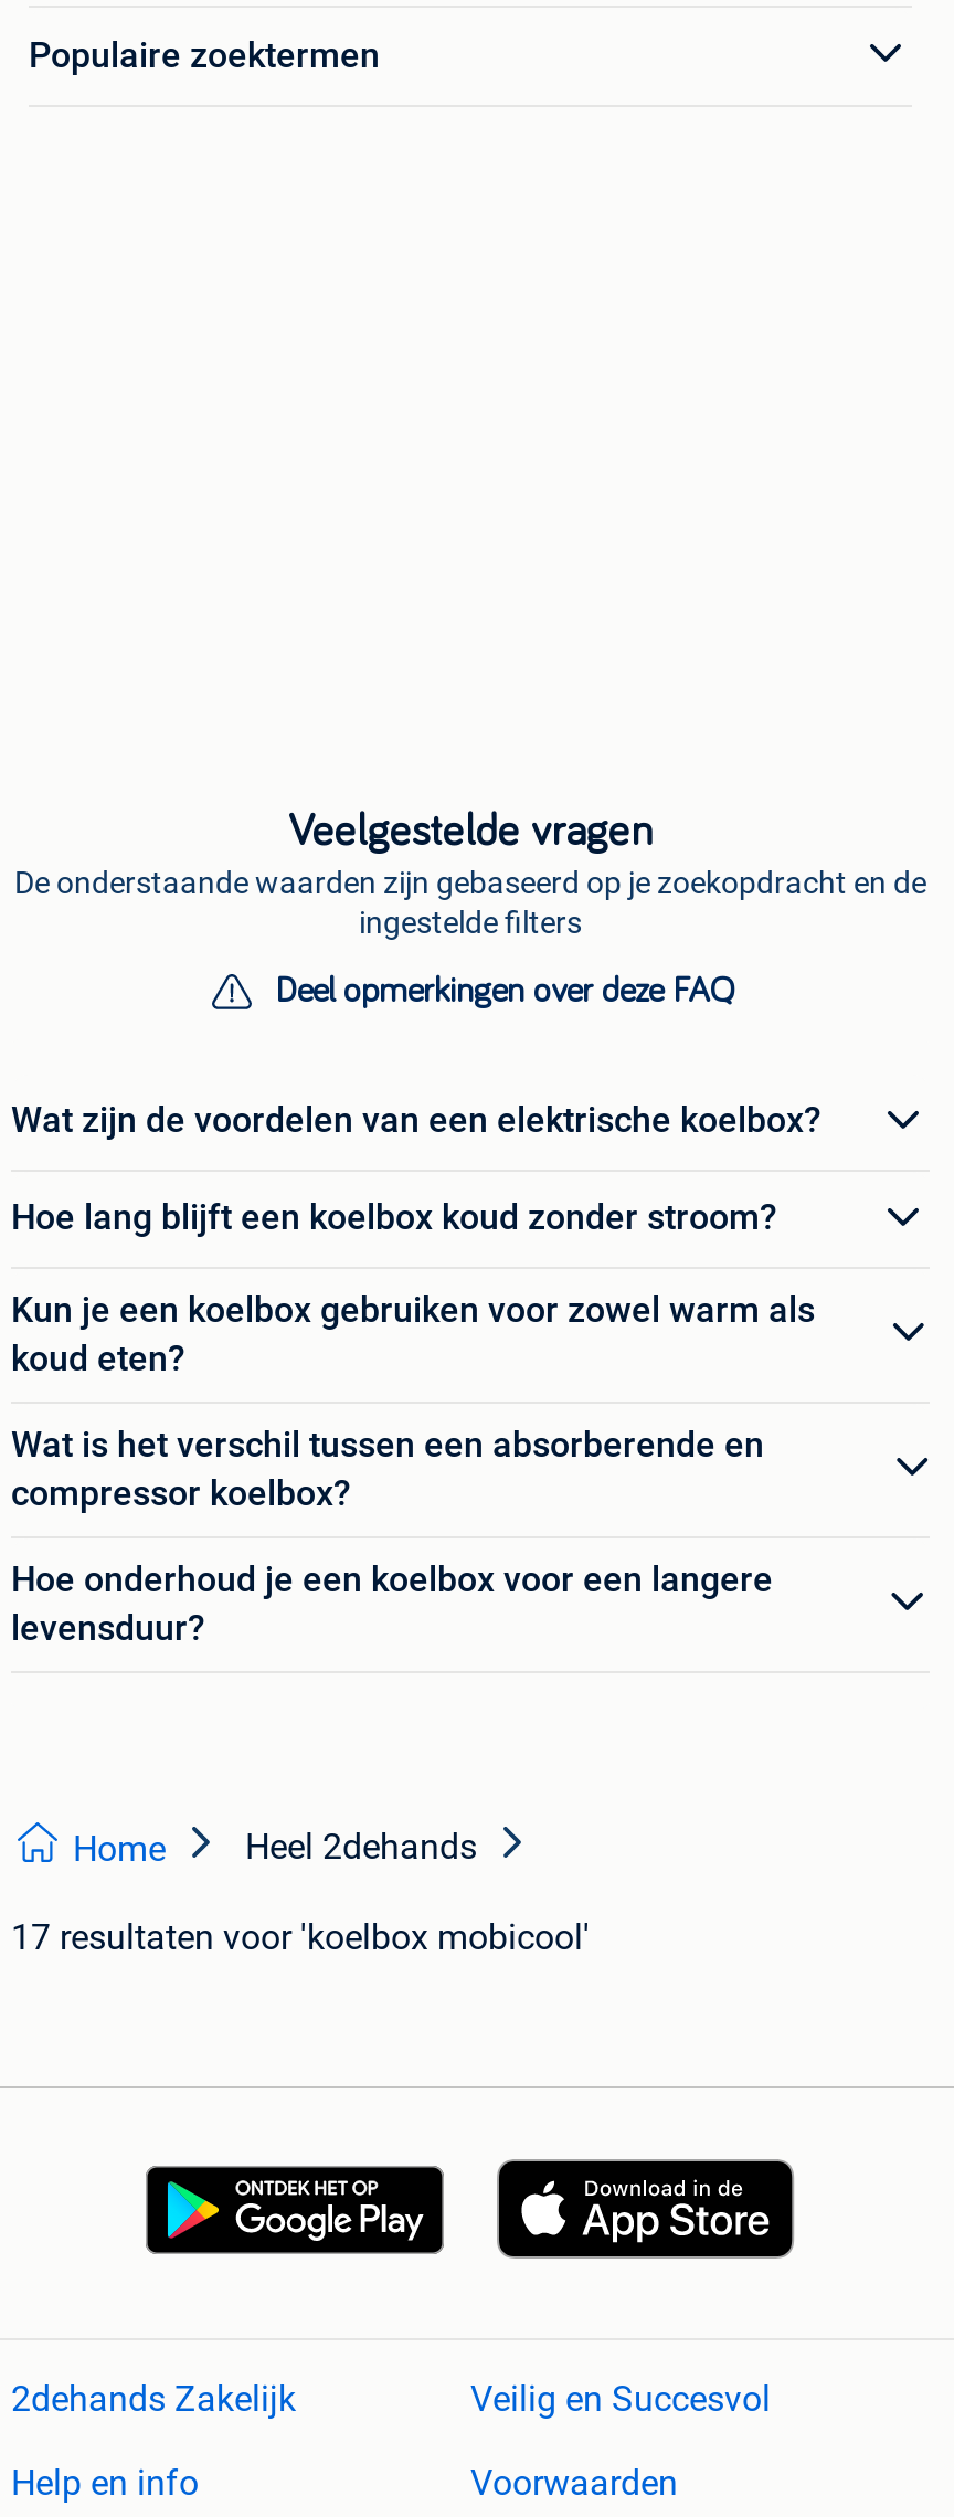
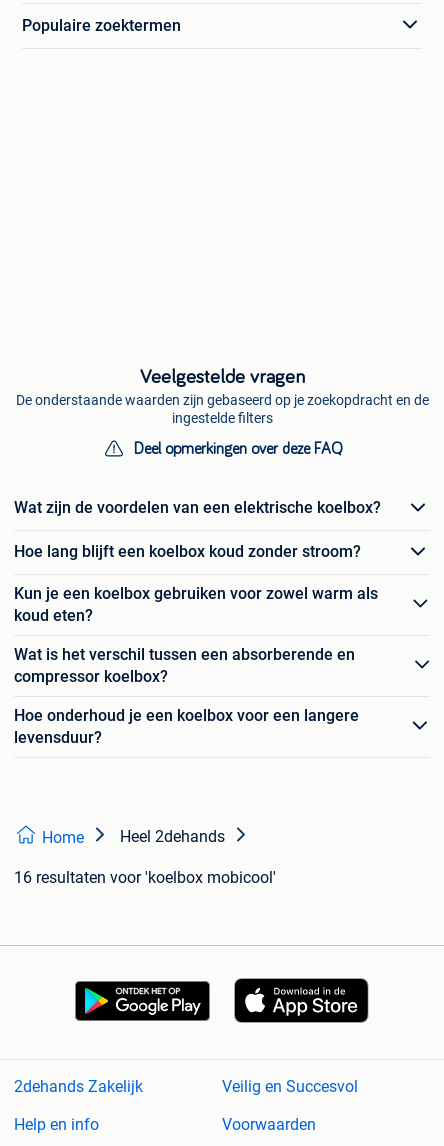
[11,1916,590,1958] 17 resultaten voor 'koelbox mobicool' -> [14,868,276,887] 16 resultaten voor 'koelbox mobicool'

